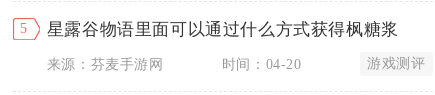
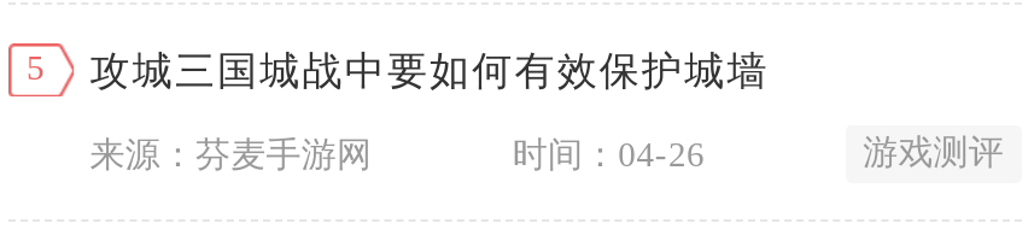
[47,19,399,38] 星露谷物语里面可以通过什么方式获得枫糖浆 -> [90,47,769,93] 攻城三国城战中要如何有效保护城墙
[222,56,302,72] 时间：04-20 -> [513,134,705,173] 时间：04-26

